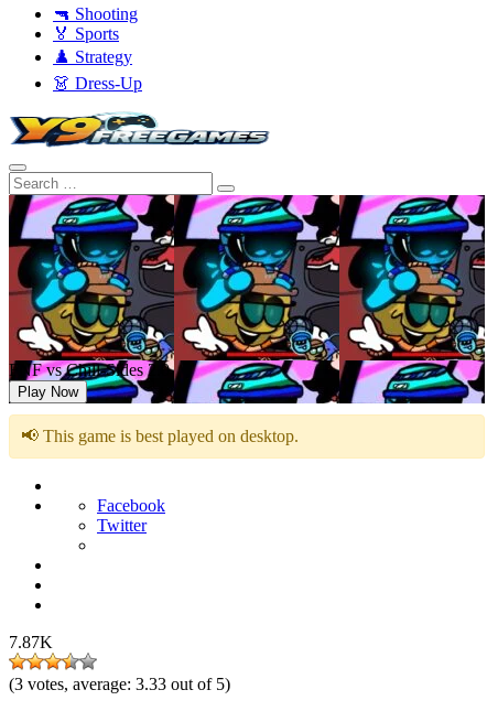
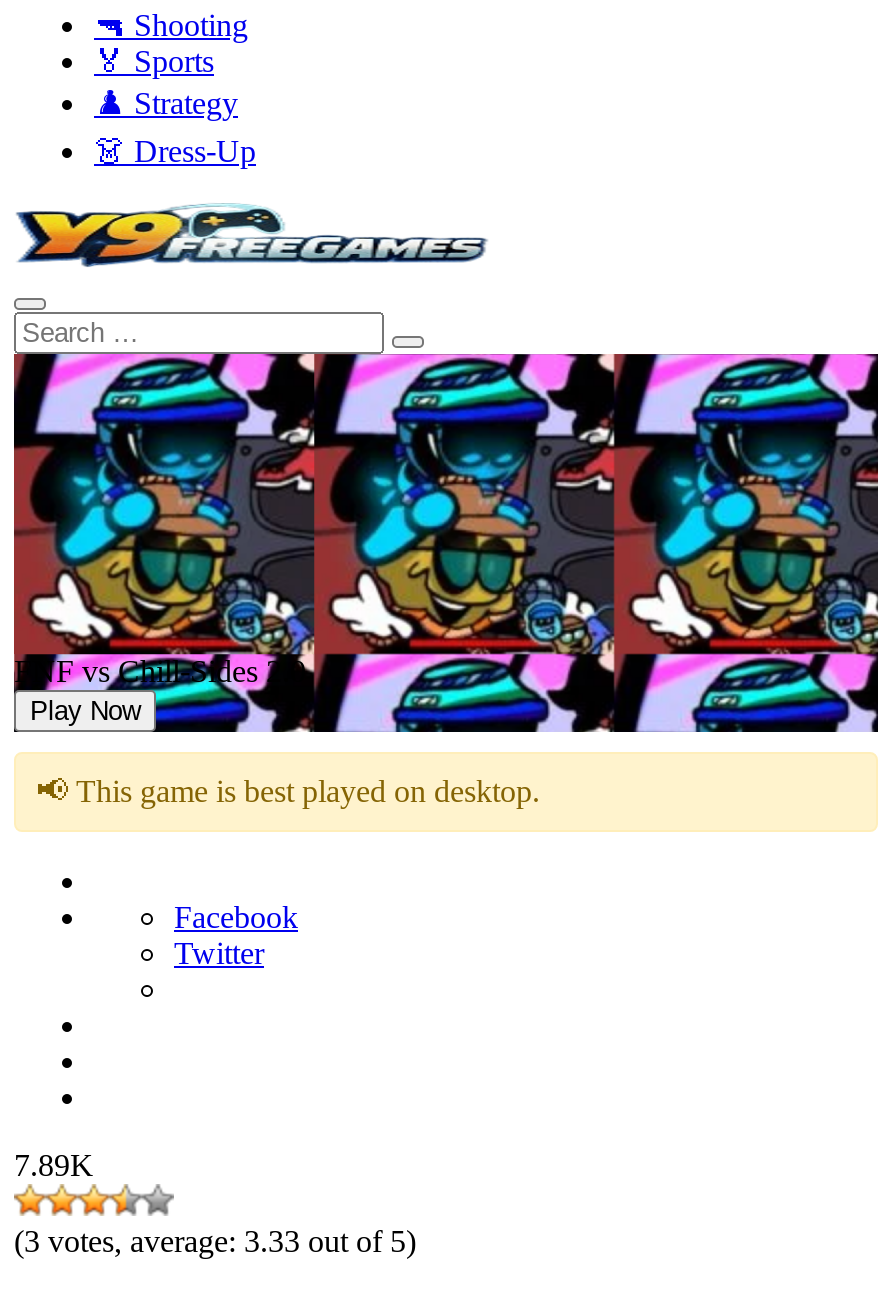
[9,633,53,651] 7.87K -> [14,1148,94,1182] 7.89K

